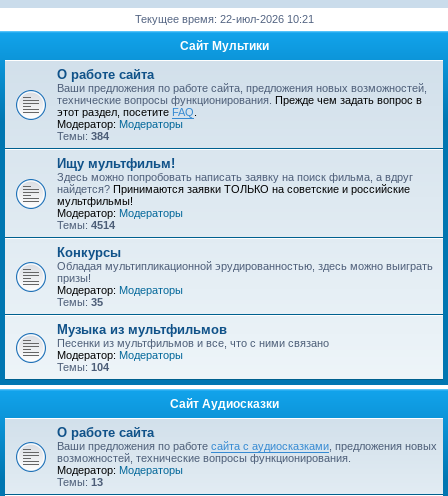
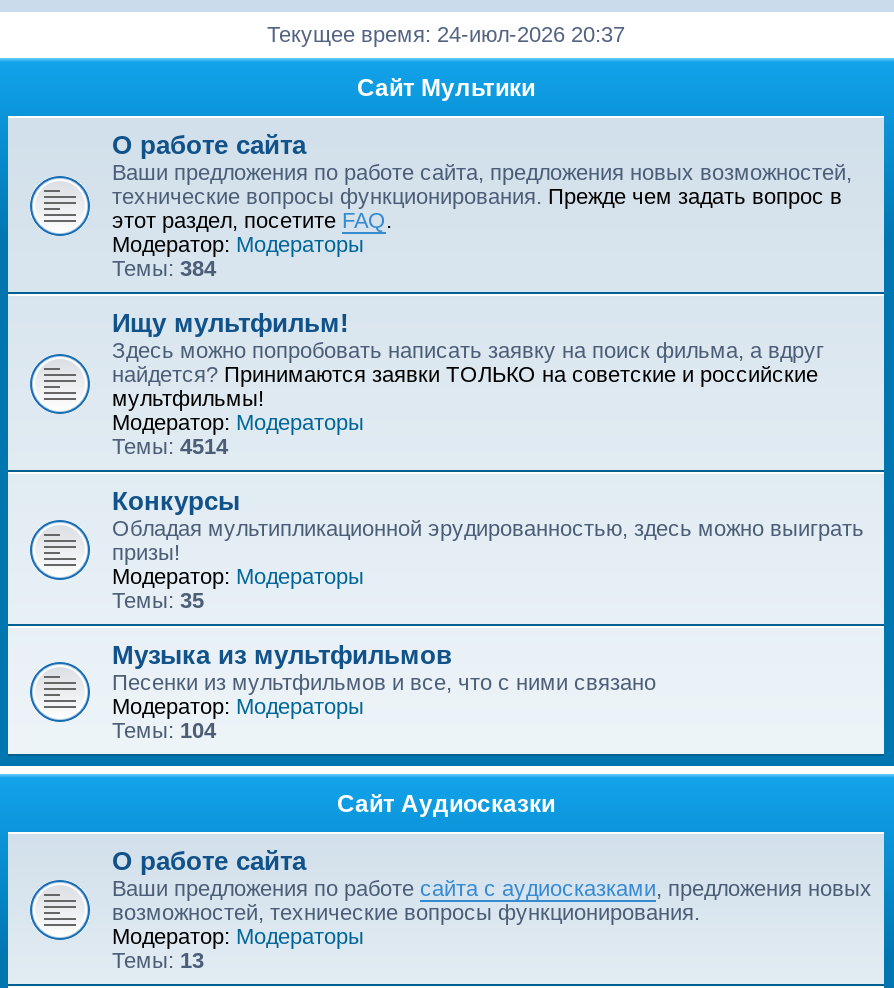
[134,13,313,25] Текущее время: 22-июл-2026 10:21 -> [267,22,625,46] Текущее время: 24-июл-2026 20:37

